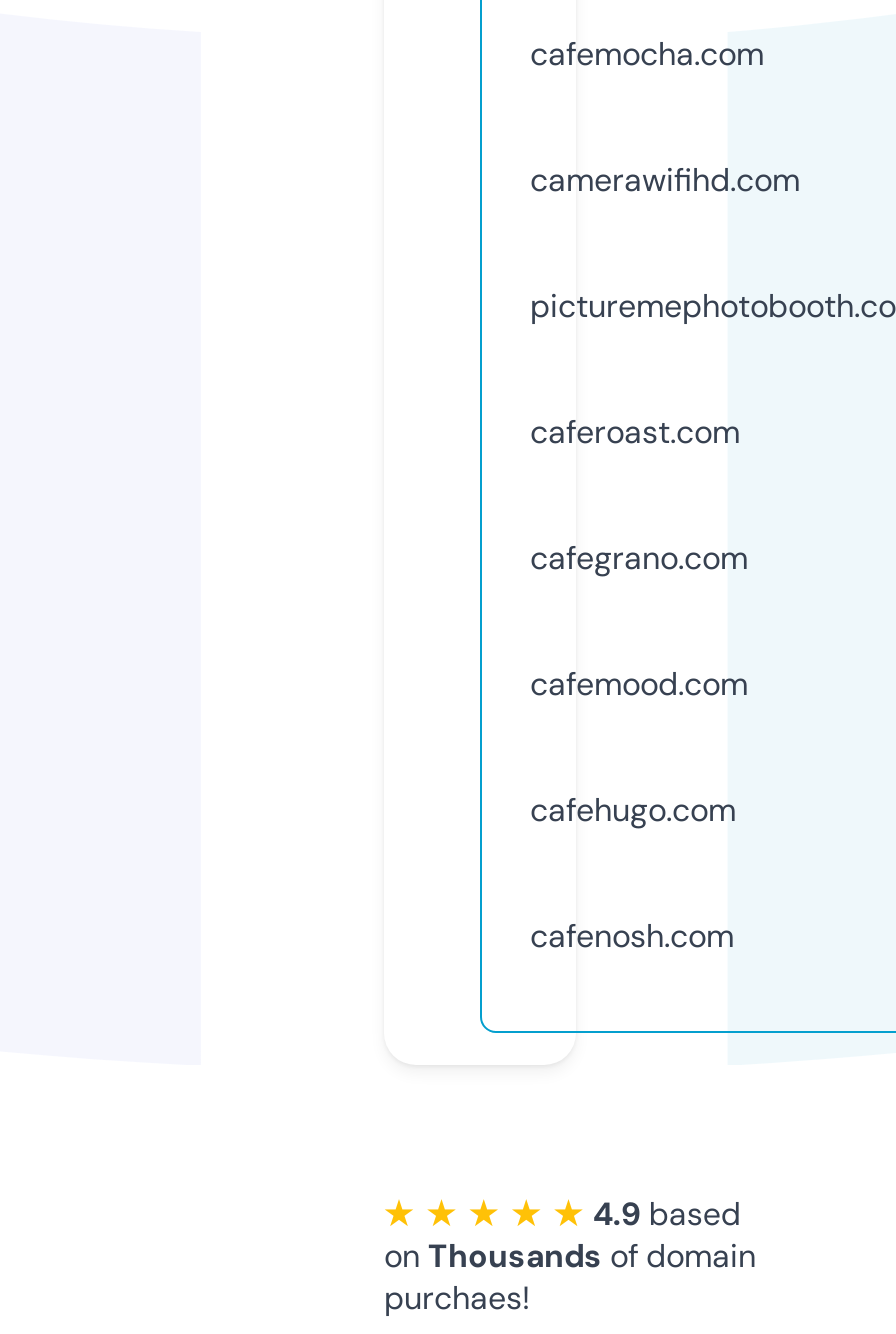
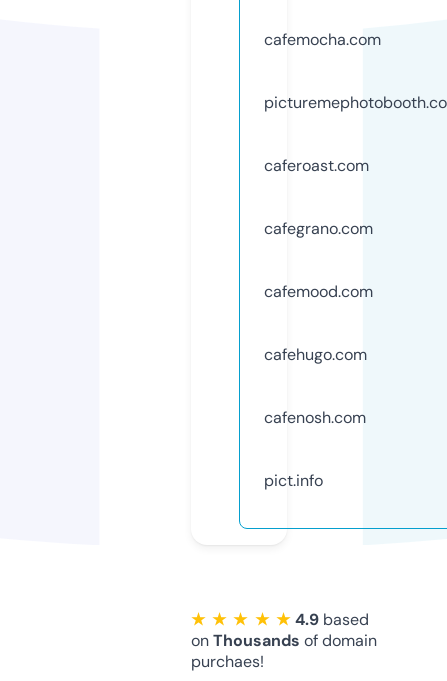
[530,159,800,201] camerawifihd.com -> none
moved [530,411,748,957] -> [264,155,373,428]: caferoast.com | cafegrano.com | cafemood.com | cafehugo.com | cafenosh.com
none -> [264,470,323,491] pict.info

